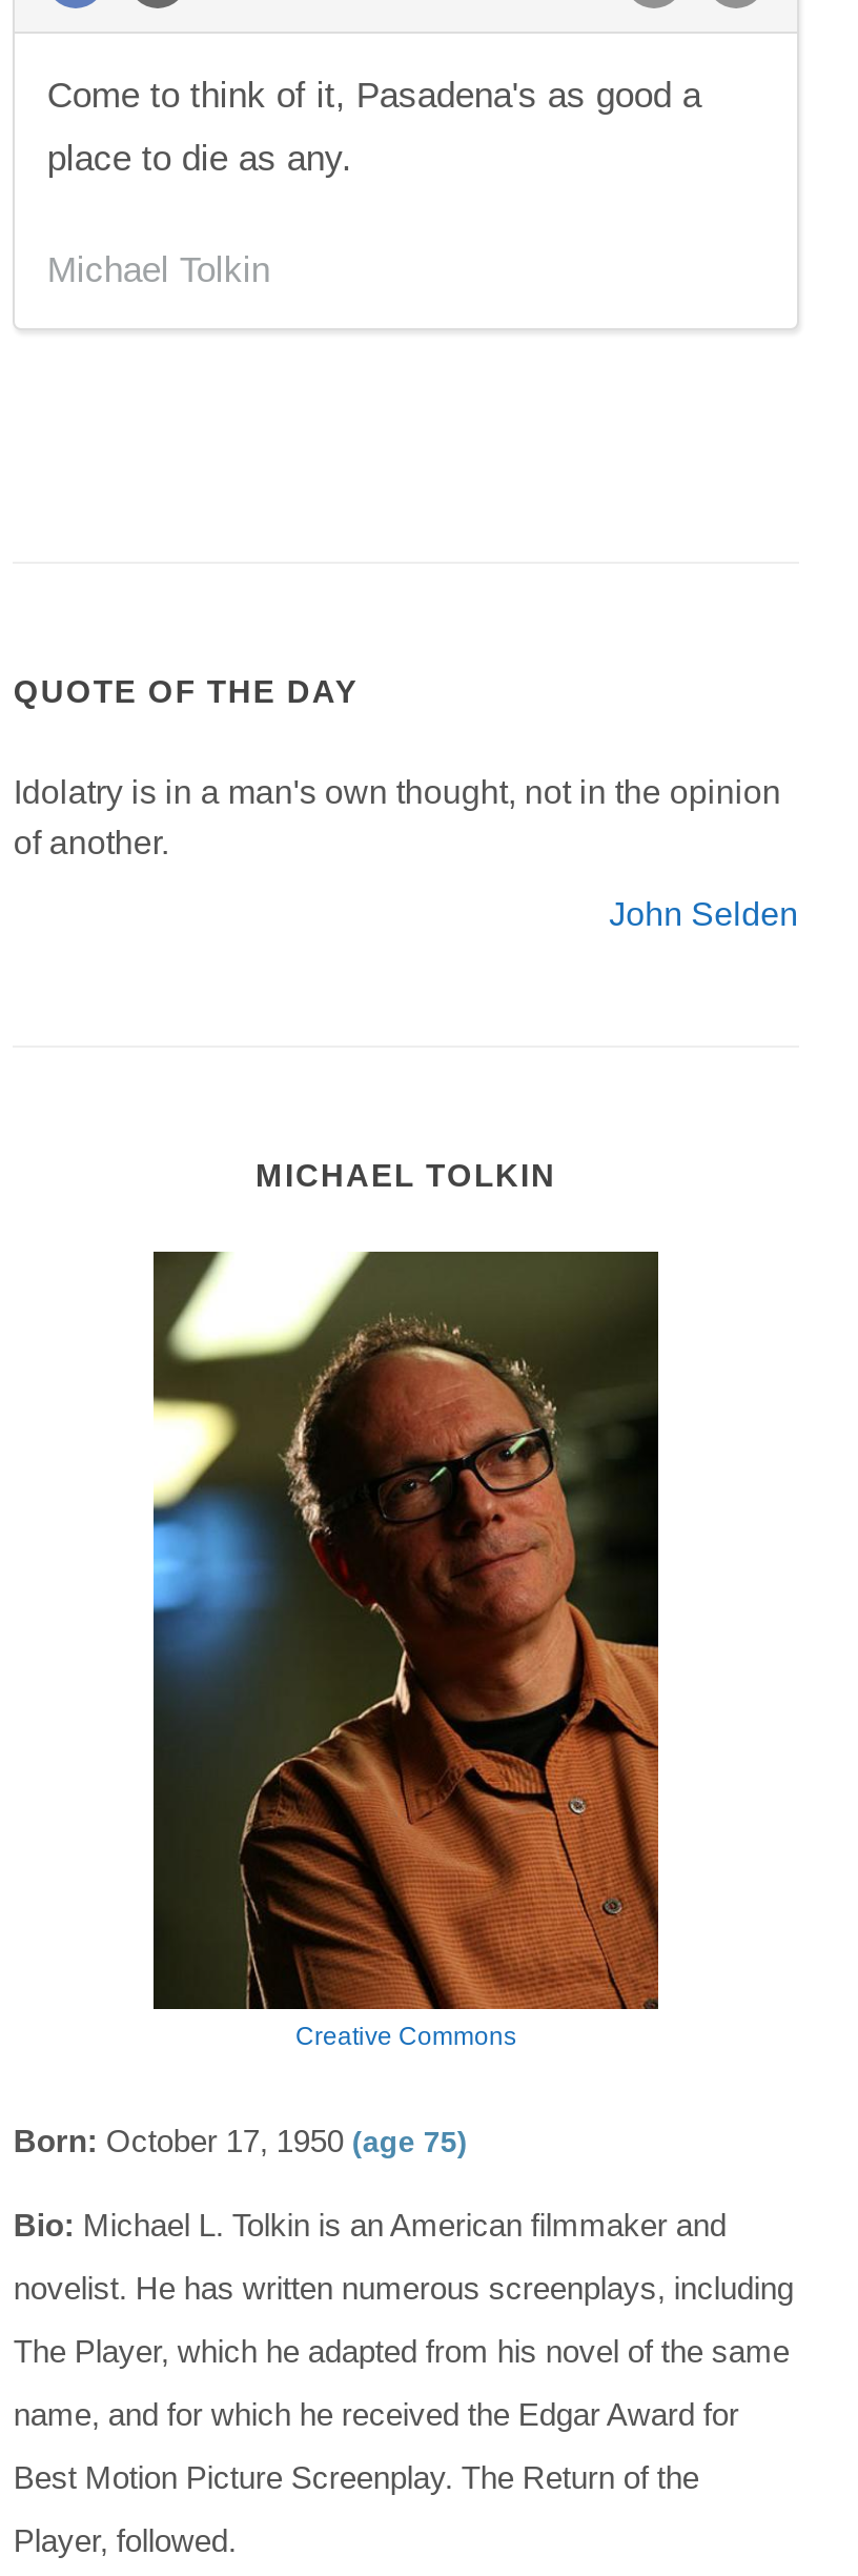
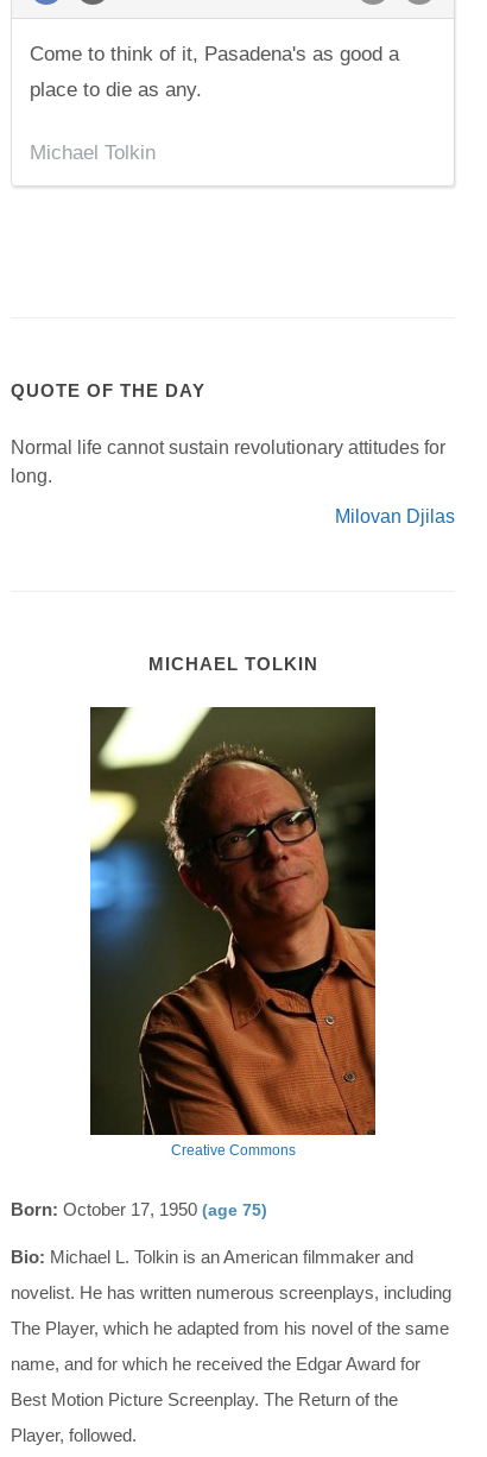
[13,774,781,860] Idolatry is in a man's own thought, not in the opinion | of another. -> [11,437,446,486] Normal life cannot sustain revolutionary attitudes for | long.
[609,896,798,932] John Selden -> [334,506,454,526] Milovan Djilas

